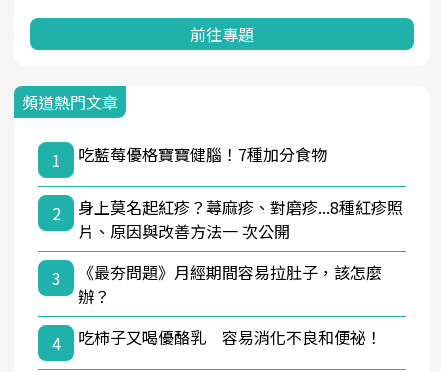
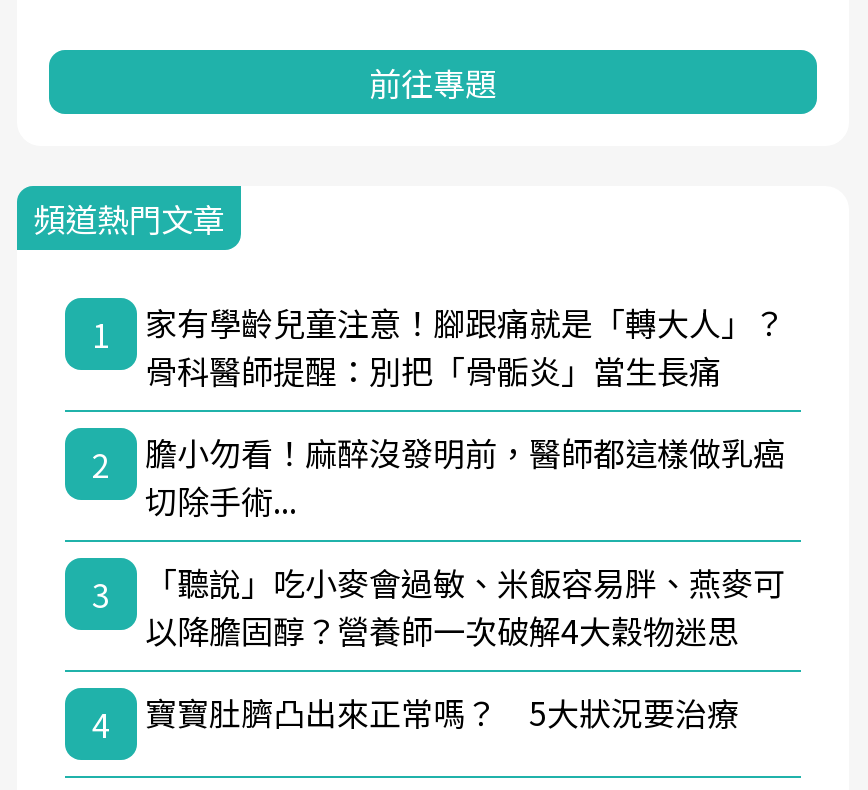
[78,142,327,166] 吃藍莓優格寶寶健腦！7種加分食物 -> [145,297,785,393] 家有學齡兒童注意！腳跟痛就是「轉大人」？ | 骨科醫師提醒：別把「骨骺炎」當生長痛
[78,195,403,243] 身上莫名起紅疹？蕁麻疹、對磨疹...8種紅疹照 | 片、原因與改善方法一 次公開 -> [145,427,785,523] 膽小勿看！麻醉沒發明前，醫師都這樣做乳癌 | 切除手術...
[78,260,382,308] 《最夯問題》月經期間容易拉肚子，該怎麼 | 辦？ -> [145,557,785,653] 「聽說」吃小麥會過敏、米飯容易胖、燕麥可 | 以降膽固醇？營養師一次破解4大穀物迷思
[78,325,382,349] 吃柿子又喝優酪乳 容易消化不良和便祕！ -> [145,687,739,735] 寶寶肚臍凸出來正常嗎？ 5大狀況要治療

